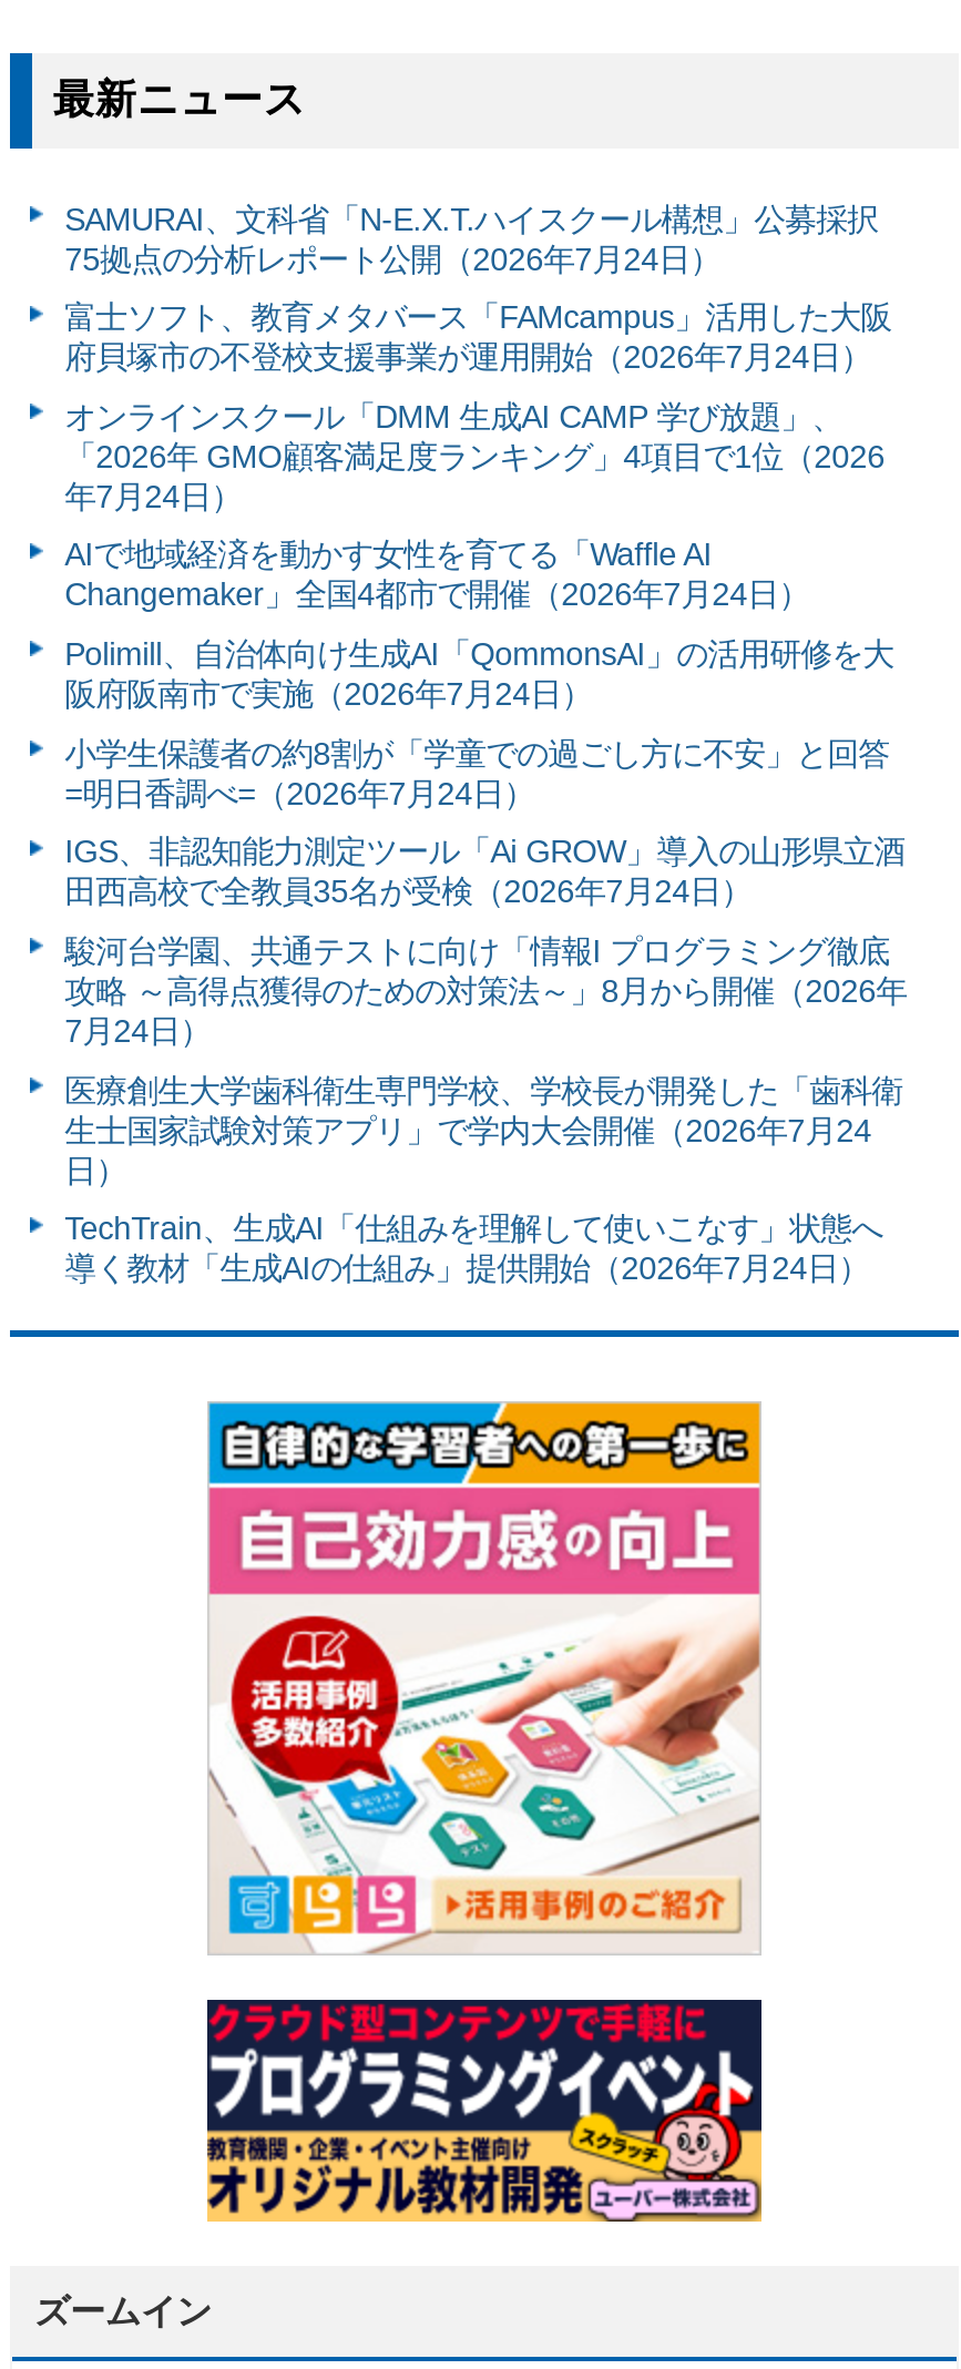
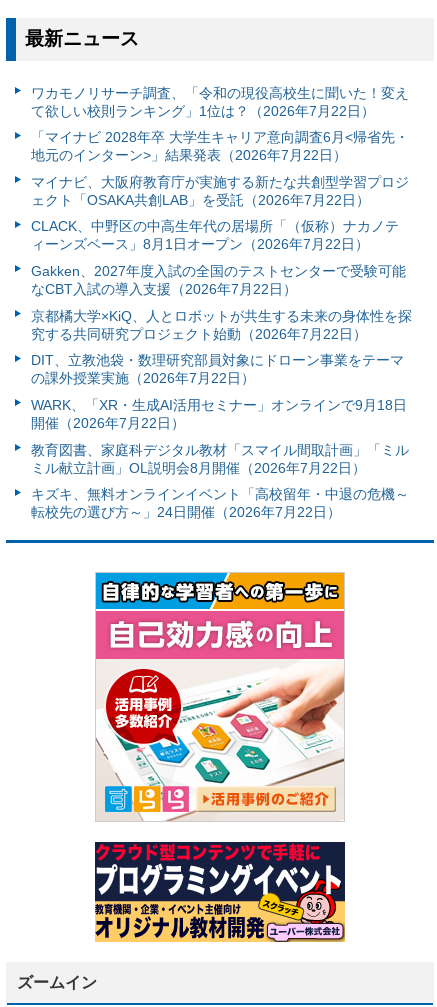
[65,201,878,276] SAMURAI、文科省「N-E.X.T.ハイスクール構想」公募採択 | 75拠点の分析レポート公開（2026年7月24日） -> [31,85,409,119] ワカモノリサーチ調査、「令和の現役高校生に聞いた！変え | て欲しい校則ランキング」1位は？（2026年7月22日）
[65,300,891,375] 富⼠ソフト、教育メタバース「FAMcampus」活用した大阪 | 府貝塚市の不登校支援事業が運用開始（2026年7月24日） -> [31,129,409,163] 「マイナビ 2028年卒 大学生キャリア意向調査6月<帰省先・ | 地元のインターン>」結果発表（2026年7月22日）
[65,399,885,514] オンラインスクール「DMM 生成AI CAMP 学び放題」、 | 「2026年 GMO顧客満足度ランキング」4項目で1位（2026 | 年7月24日） -> [31,174,409,208] マイナビ、大阪府教育庁が実施する新たな共創型学習プロジ | ェクト「OSAKA共創LAB」を受託（2026年7月22日）
[65,538,809,613] AIで地域経済を動かす女性を育てる「Waffle AI | Changemaker」全国4都市で開催（2026年7月24日） -> [31,218,399,252] CLACK、中野区の中高生年代の居場所「（仮称）ナカノテ | ィーンズベース」8月1日オープン（2026年7月22日）
[65,637,894,712] Polimill、自治体向け生成AI「QommonsAI」の活用研修を大 | 阪府阪南市で実施（2026年7月24日） -> [31,263,406,297] Gakken、2027年度入試の全国のテストセンターで受験可能 | なCBT入試の導入支援（2026年7月22日）
[65,735,889,811] 小学生保護者の約8割が「学童での過ごし方に不安」と回答 | =明日香調べ=（2026年7月24日） -> [31,308,412,342] 京都橘大学×KiQ、人とロボットが共生する未来の身体性を探 | 究する共同研究プロジェクト始動（2026年7月22日）
[65,835,905,910] IGS、非認知能力測定ツール「Ai GROW」導入の山形県立酒 | 田西高校で全教員35名が受検（2026年7月24日） -> [31,352,404,386] DIT、立教池袋・数理研究部員対象にドローン事業をテーマ | の課外授業実施（2026年7月22日）
[65,933,907,1049] 駿河台学園、共通テストに向け「情報I プログラミング徹底 | 攻略 ～高得点獲得のための対策法～」8月から開催（2026年 | 7月24日） -> [31,397,407,431] WARK、「XR・生成AI活用セミナー」オンラインで9月18日 | 開催（2026年7月22日）
[65,1072,902,1187] 医療創生大学歯科衛生専門学校、学校長が開発した「歯科衛 | 生士国家試験対策アプリ」で学内大会開催（2026年7月24 | 日） -> [31,442,409,476] 教育図書、家庭科デジタル教材「スマイル間取計画」「ミル | ミル献立計画」OL説明会8月開催（2026年7月22日）
[65,1211,883,1286] TechTrain、生成AI「仕組みを理解して使いこなす」状態へ | 導く教材「生成AIの仕組み」提供開始（2026年7月24日） -> [31,486,409,520] キズキ、無料オンラインイベント「高校留年・中退の危機～ | 転校先の選び方～」24日開催（2026年7月22日）

